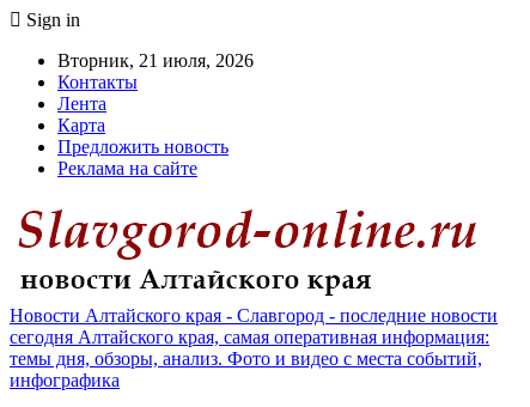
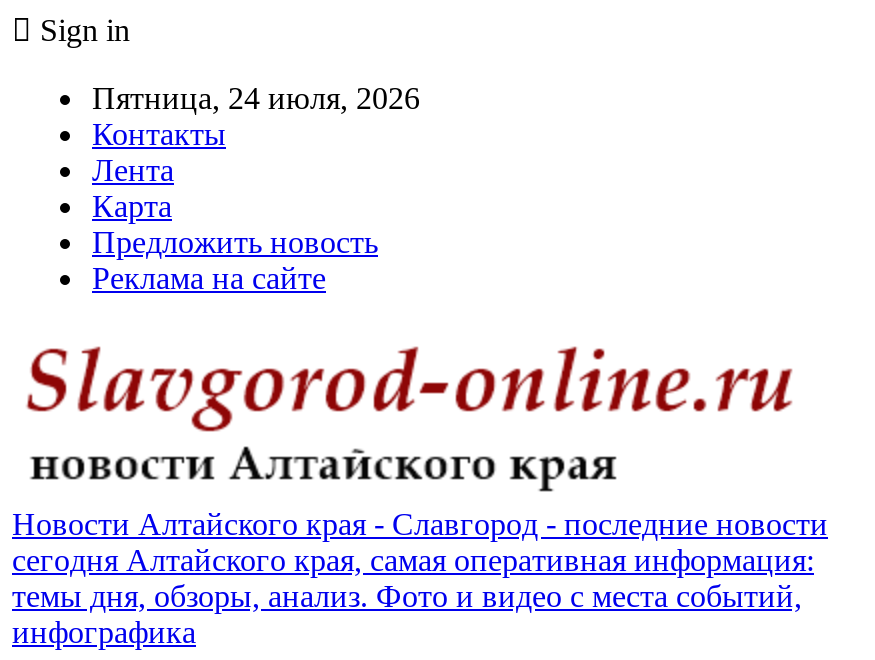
[57,50,254,71] Вторник, 21 июля, 2026 -> [92,81,420,115] Пятница, 24 июля, 2026

